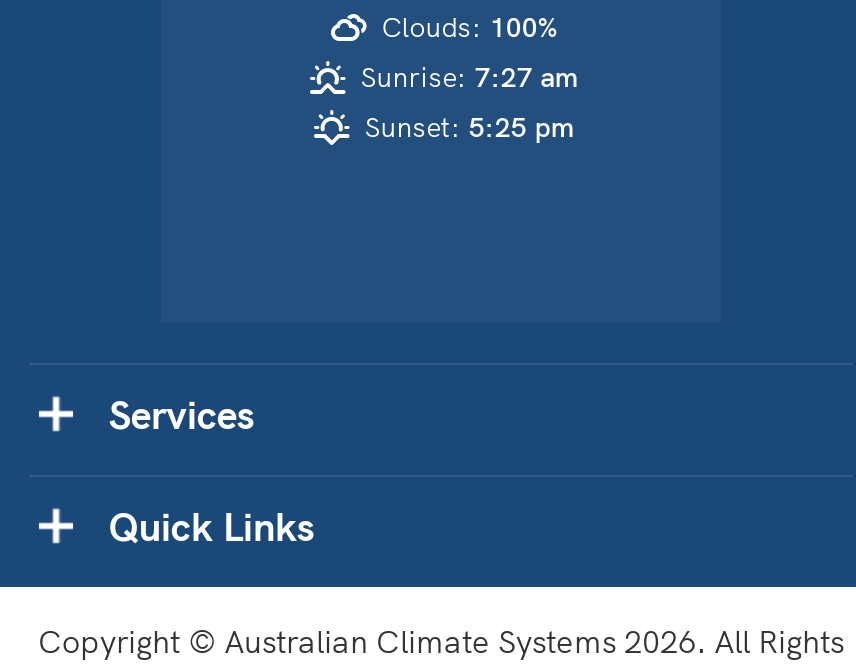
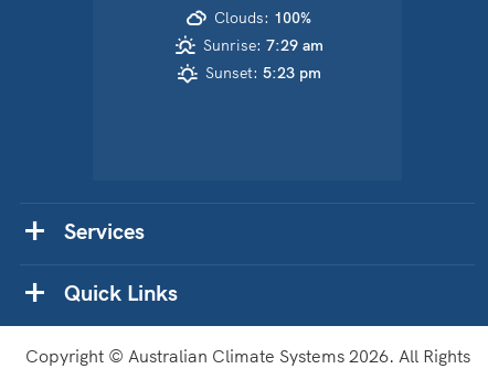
[360,59,578,95] Sunrise: 7:27 am -> [203,35,323,55] Sunrise: 7:29 am
[364,109,574,145] Sunset: 5:25 pm -> [205,63,321,83] Sunset: 5:23 pm

